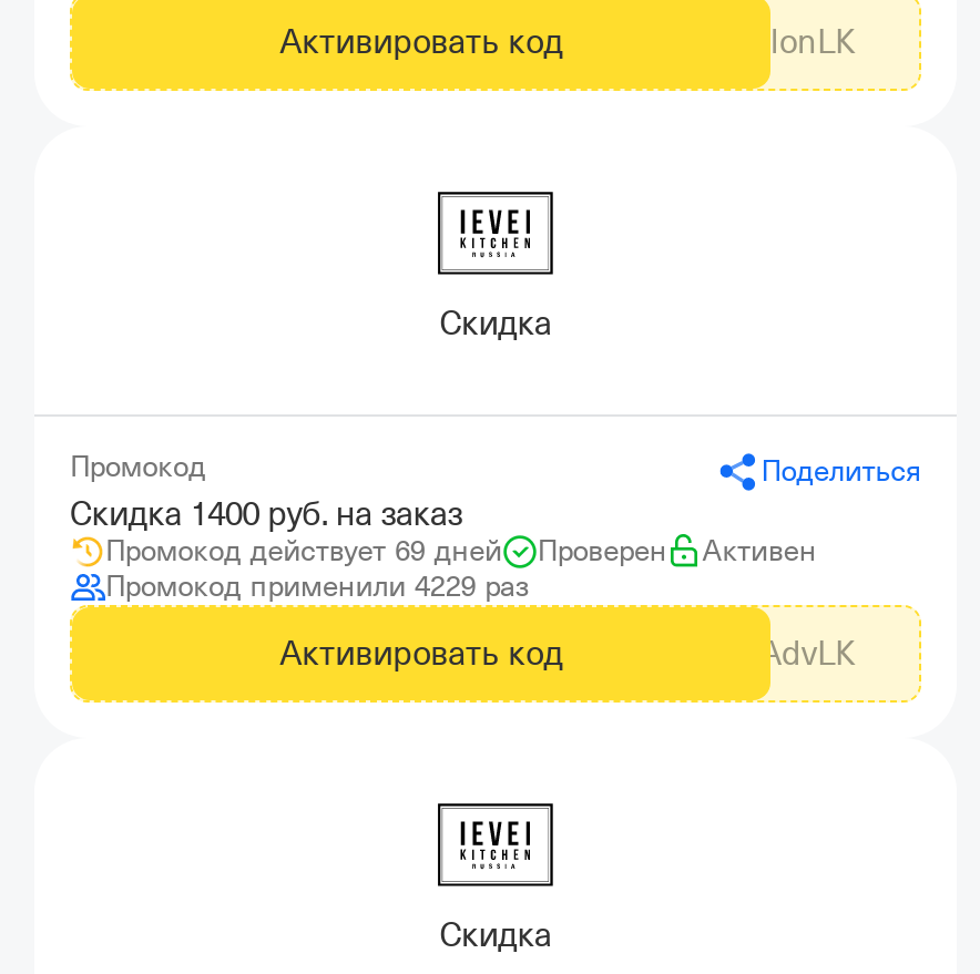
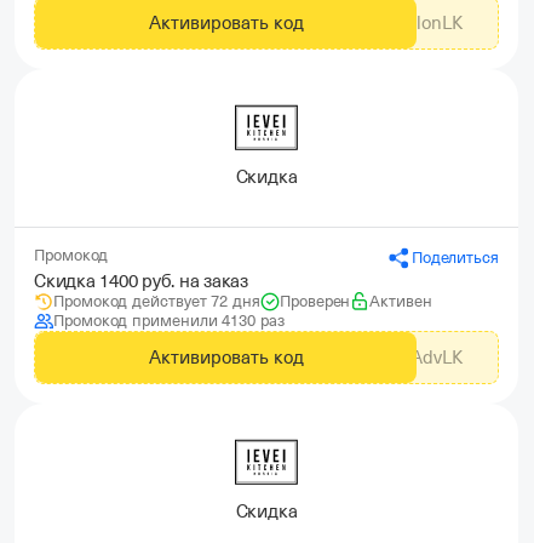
[105,534,502,567] Промокод действует 69 дней -> [53,292,260,310] Промокод действует 72 дня
[105,570,528,603] Промокод применили 4229 раз -> [53,311,284,330] Промокод применили 4130 раз

